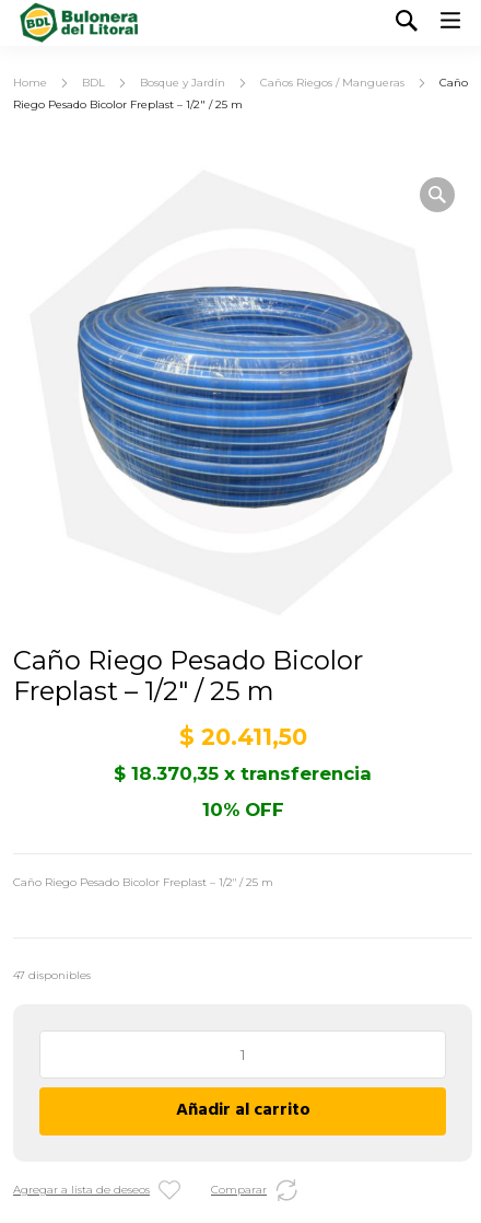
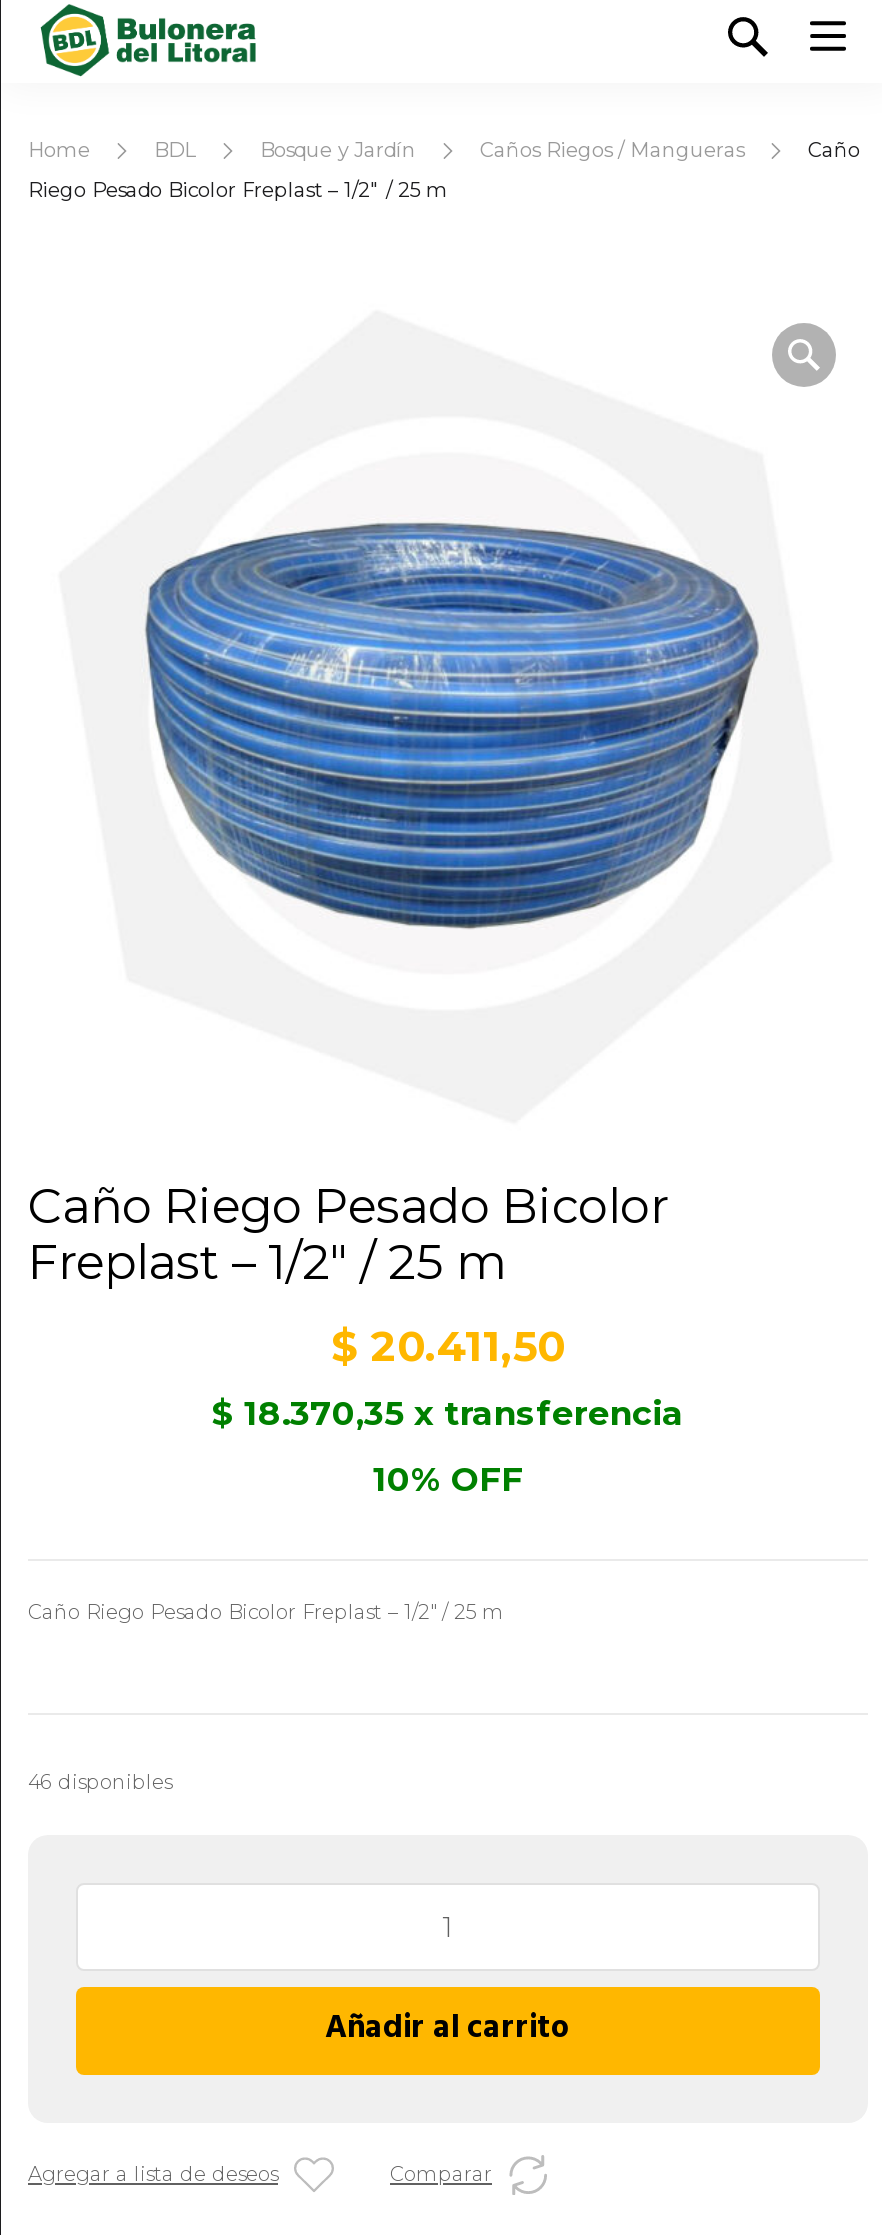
[13,968,91,982] 47 disponibles -> [28,1769,172,1795] 46 disponibles

